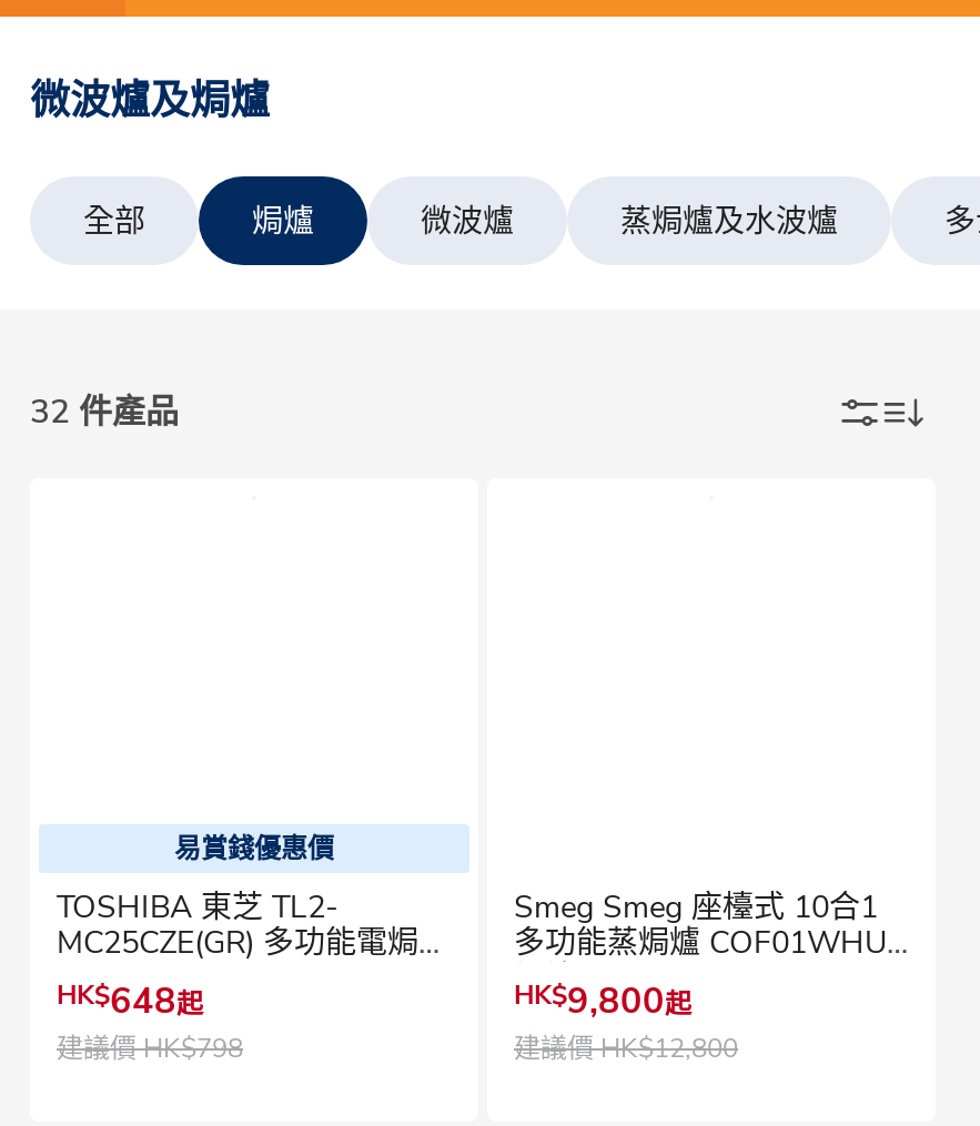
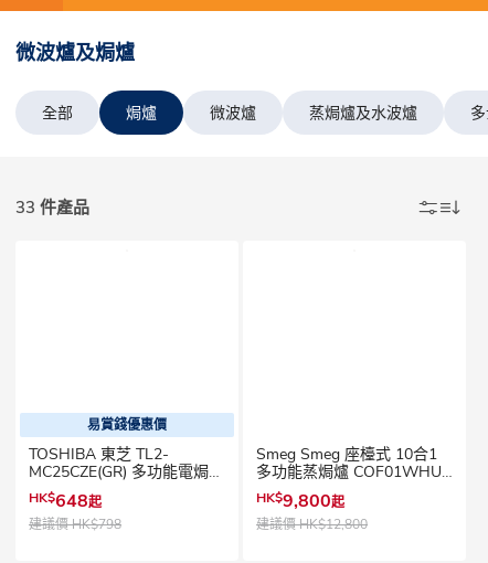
[30,389,179,434] 32 件產品 -> [15,196,89,219] 33 件產品

